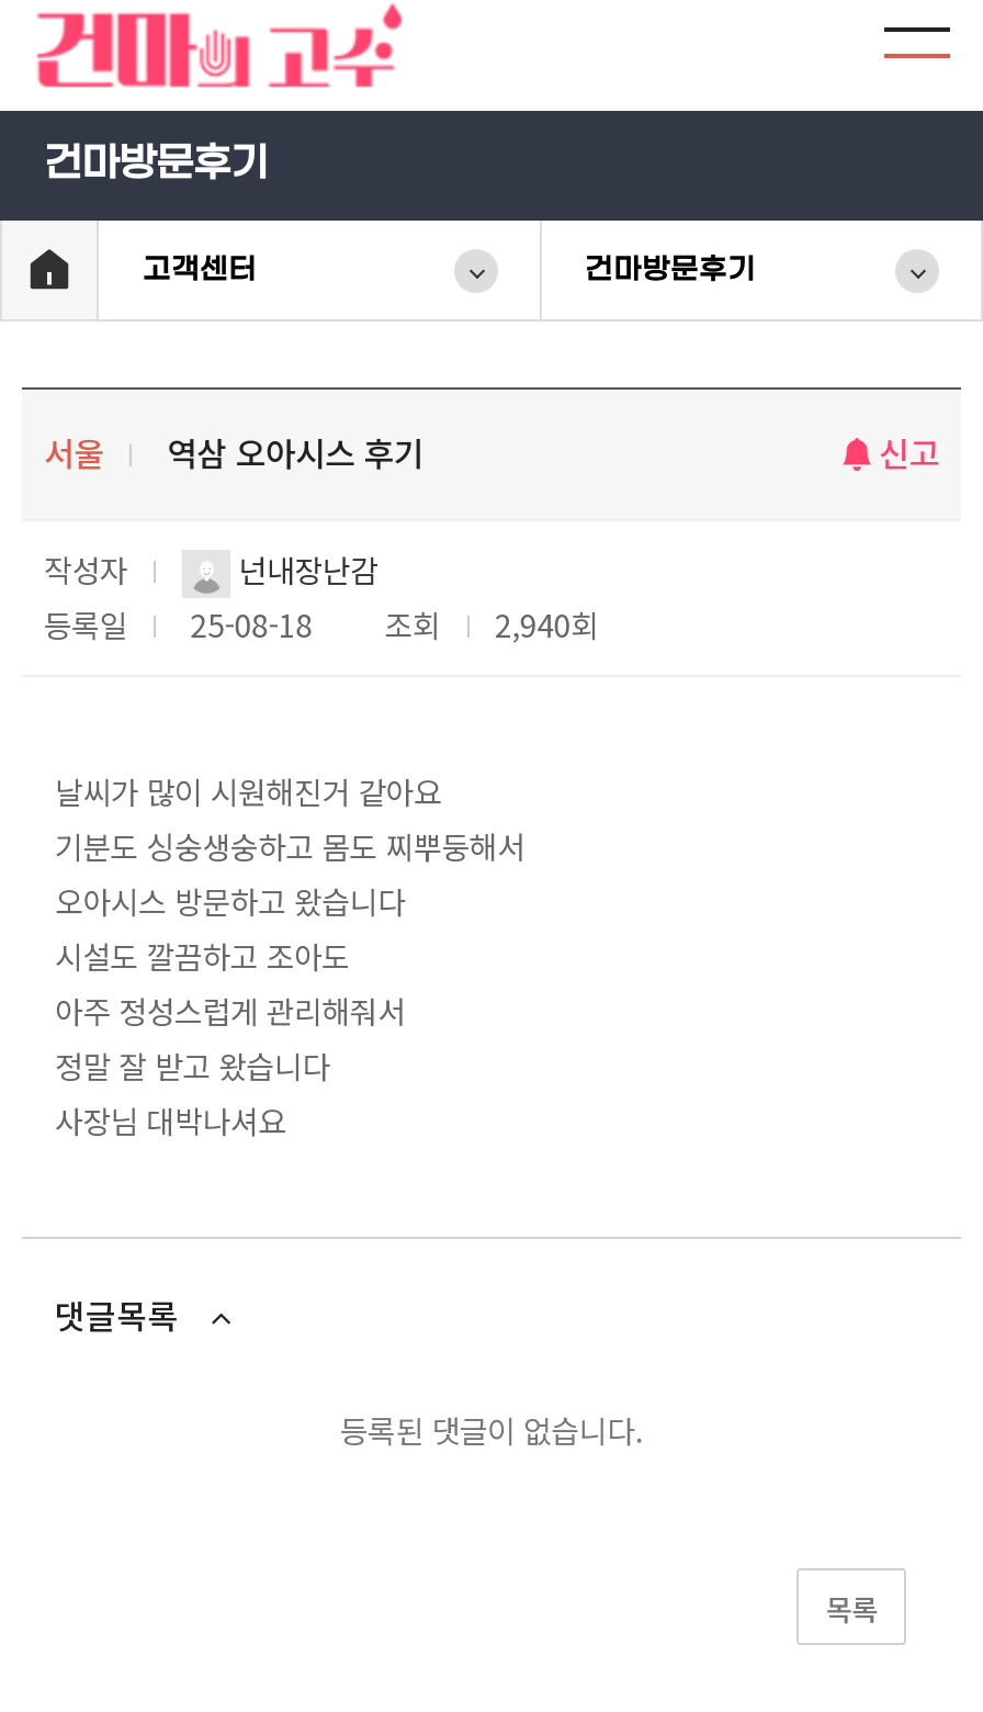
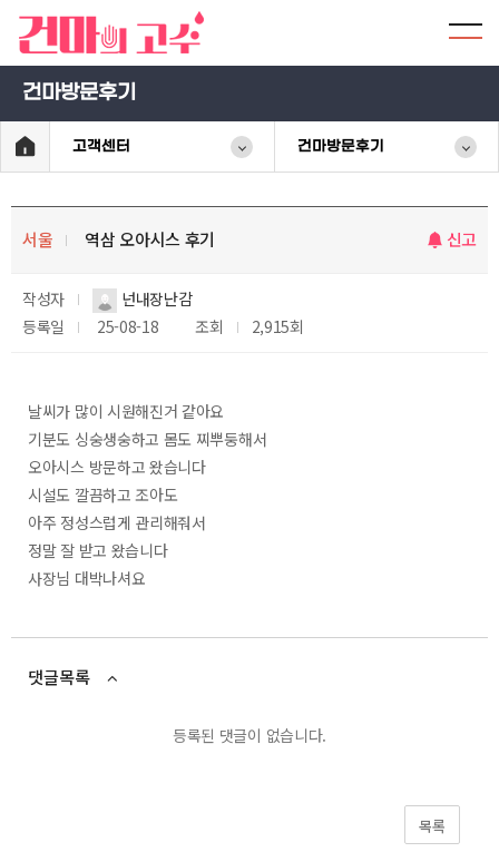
[44,603,598,647] 등록일 25-08-18 조회 2,940회 -> [22,315,304,338] 등록일 25-08-18 조회 2,915회

